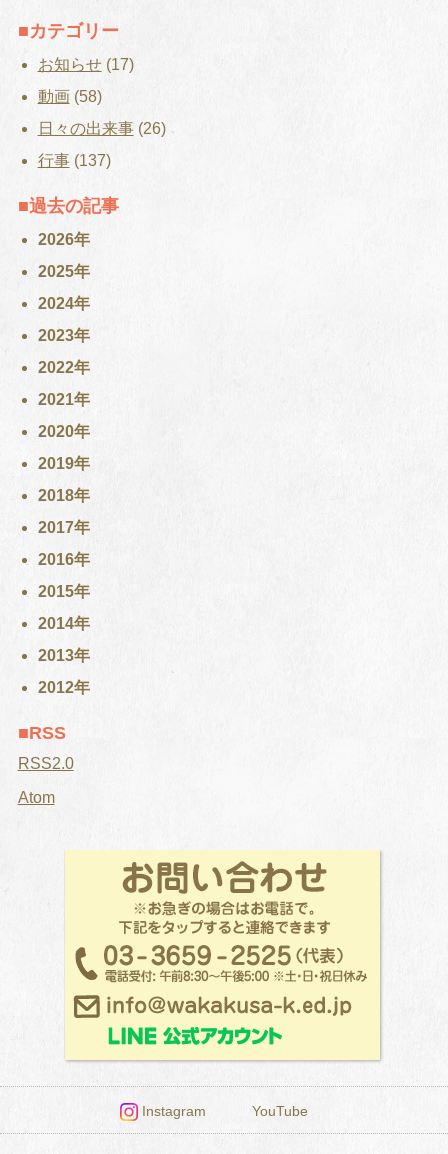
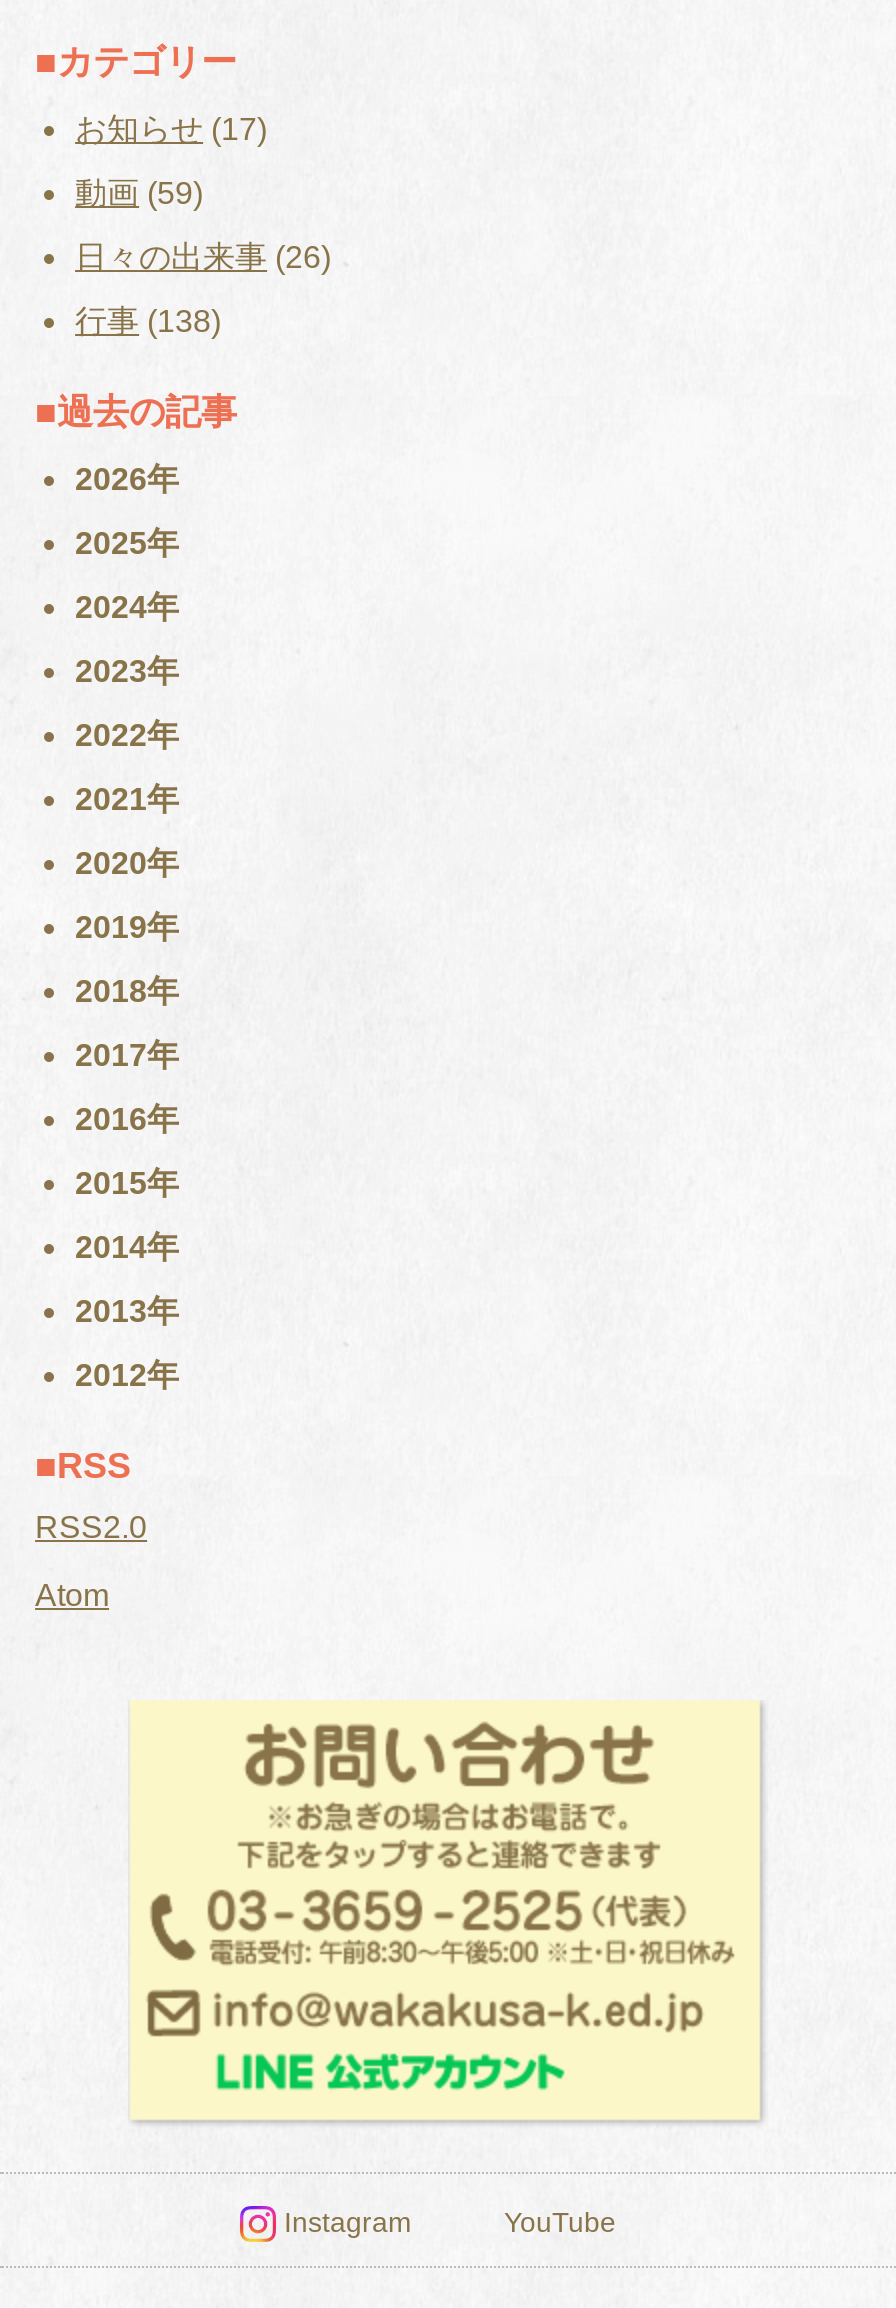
[37,88,101,105] 動画(58) -> [75,176,203,210] 動画(59)
[37,152,110,169] 行事(137) -> [75,304,221,338] 行事(138)

